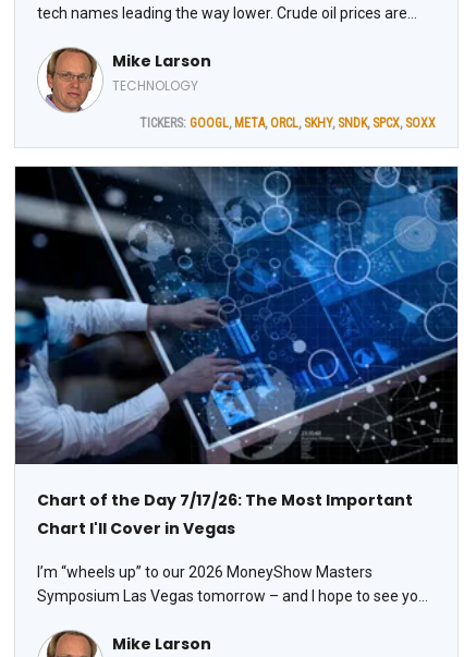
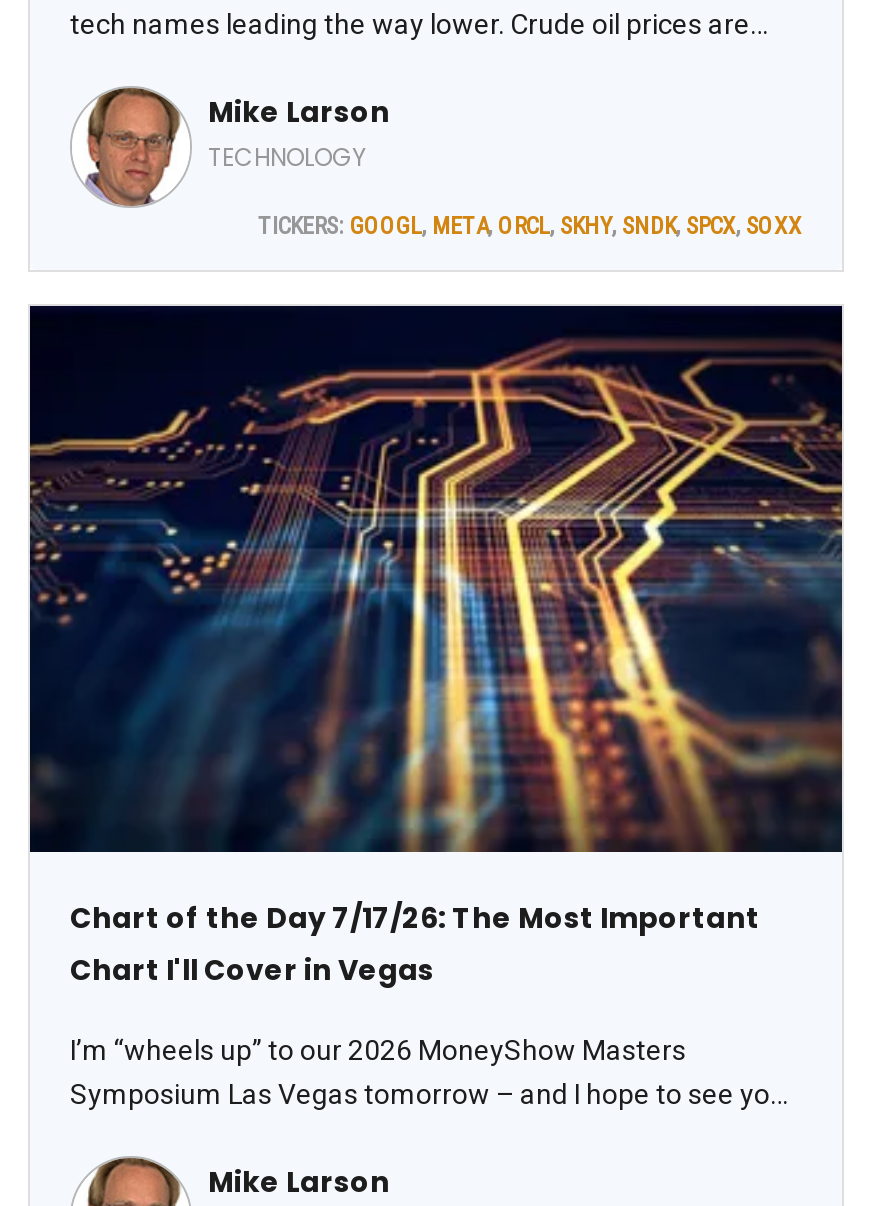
[14,166,459,465] [image] -> [28,304,844,854] [image]

